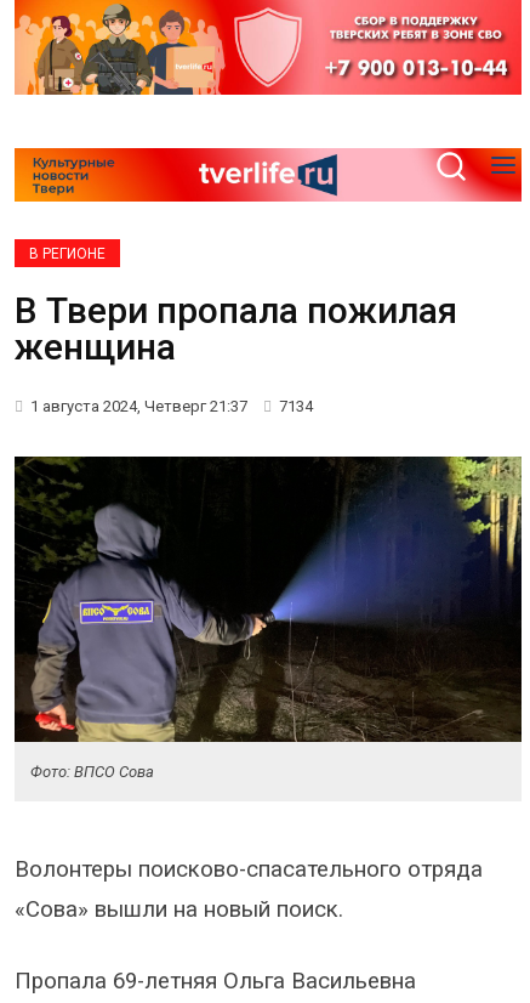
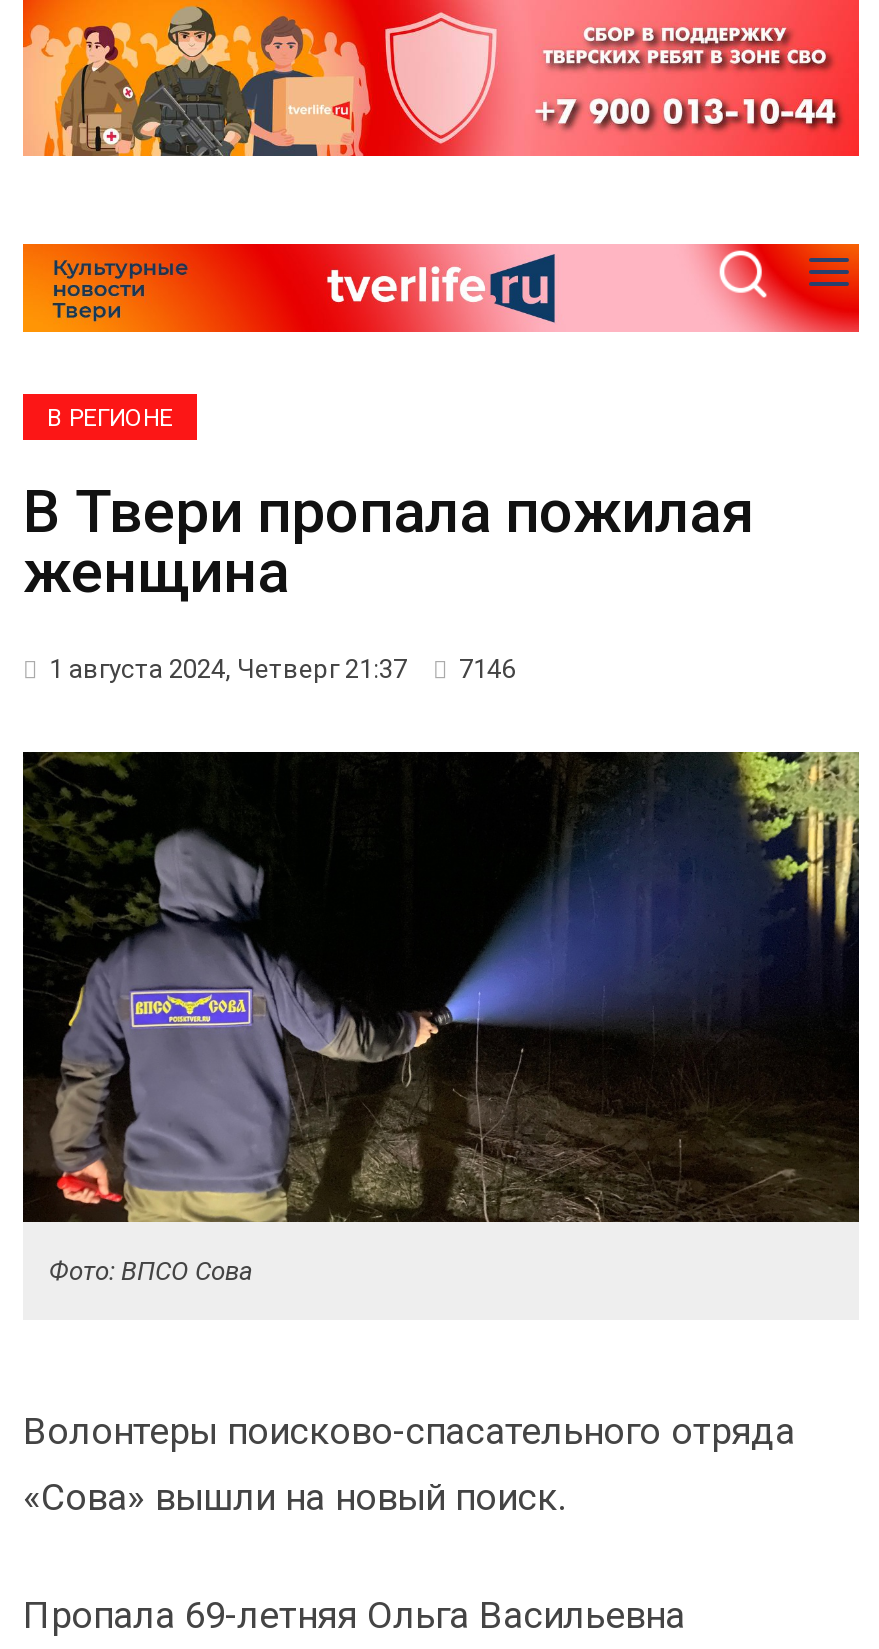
[30,396,313,415] 1 августа 2024, Четверг 21:37 7134 -> [49,653,515,683] 1 августа 2024, Четверг 21:37 7146

